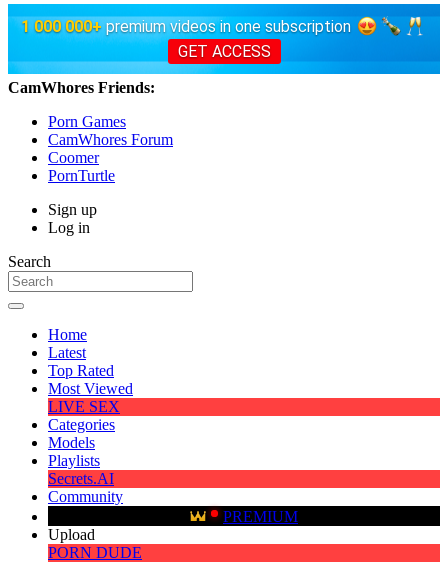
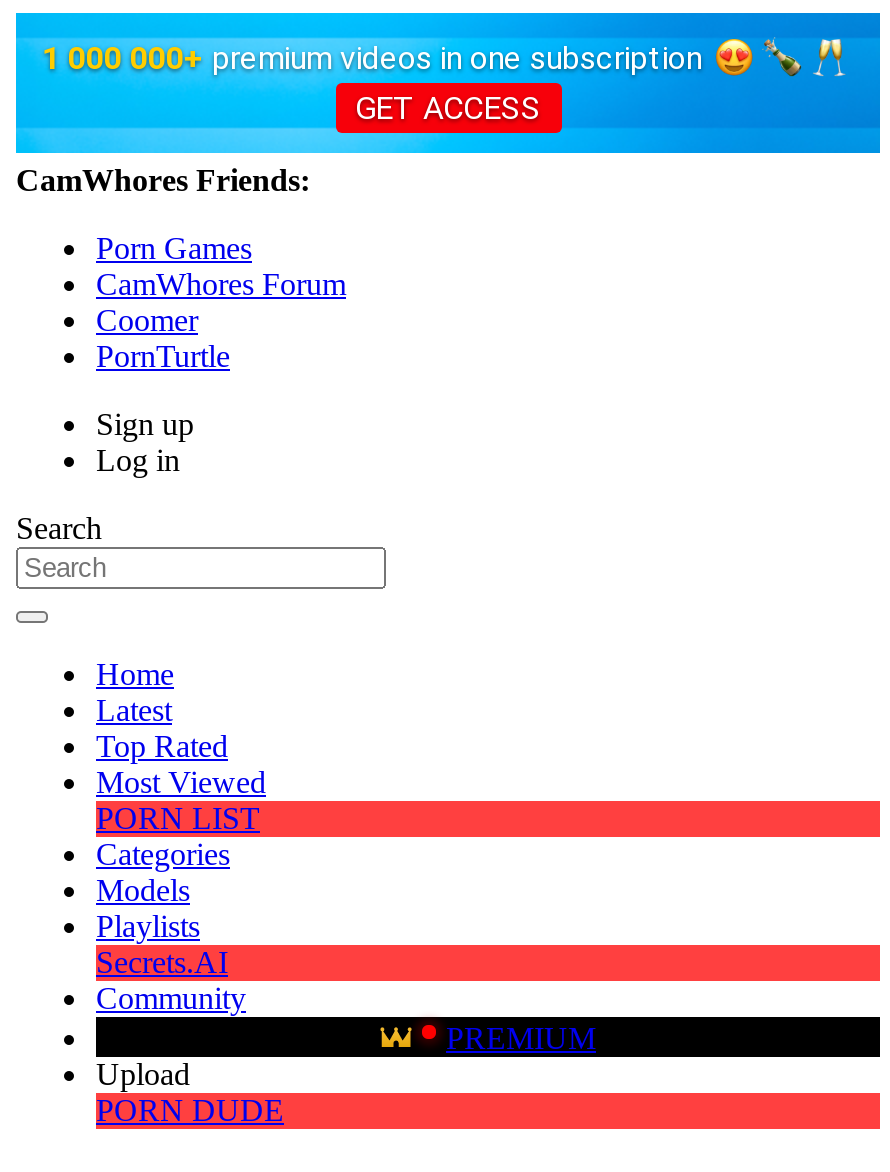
[48,398,120,415] LIVE SEX -> [96,801,260,835] PORN LIST

